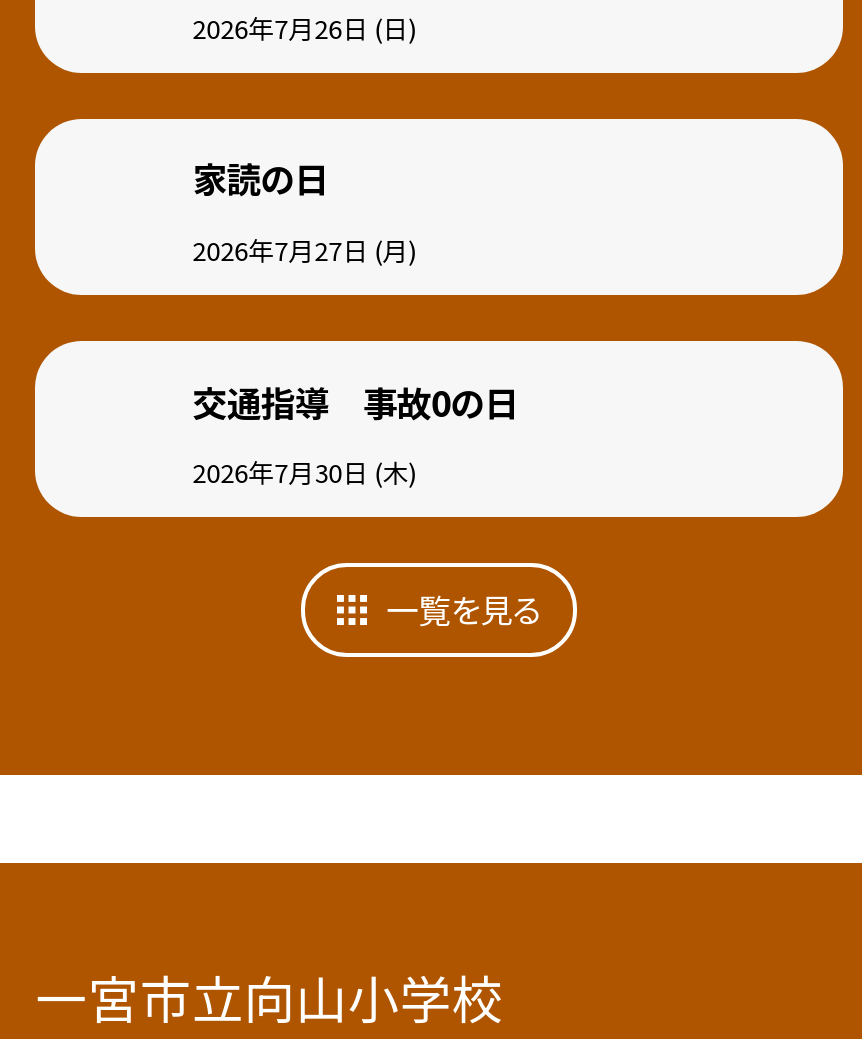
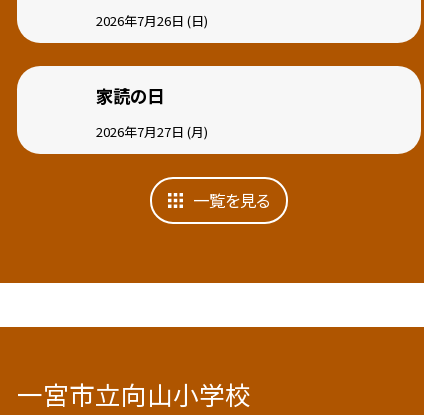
[192,376,518,491] 交通指導 事故0の日 | 2026年7月30日 (木) -> none

